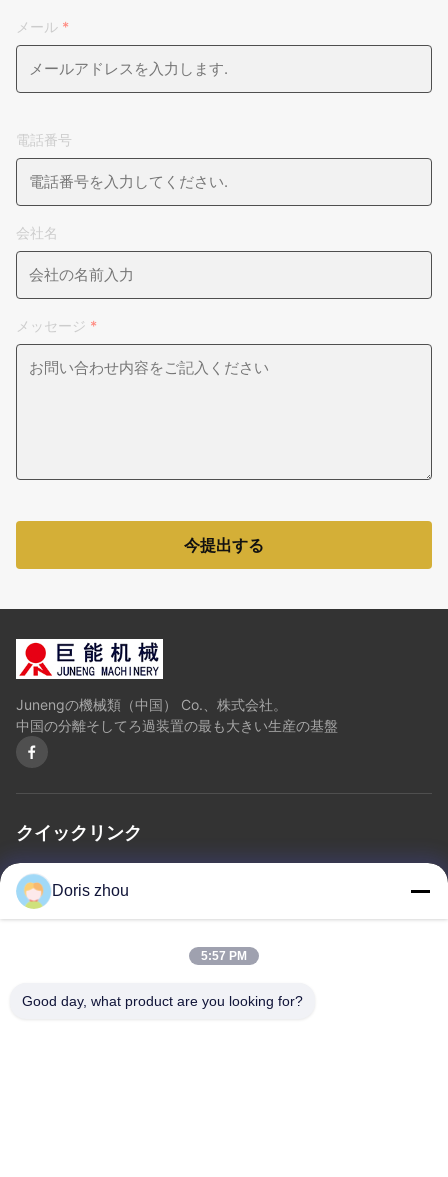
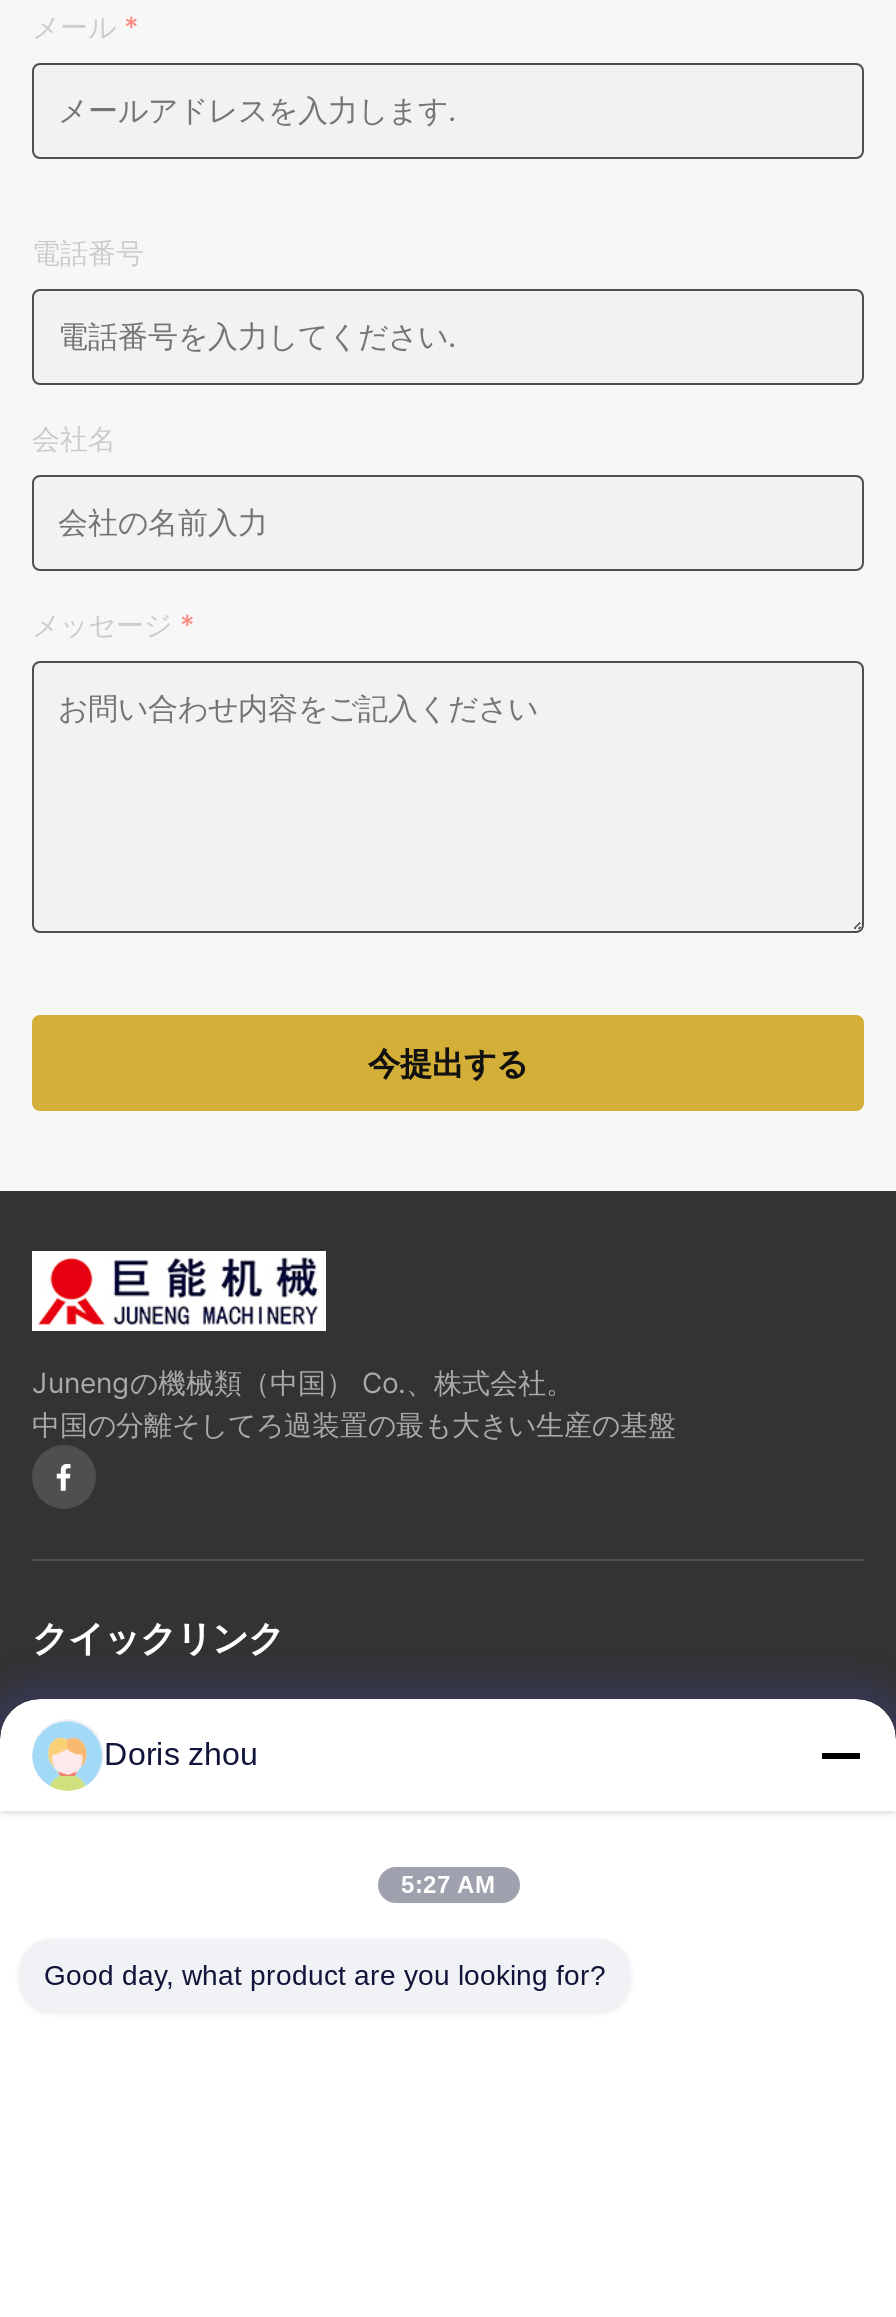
[201,949,247,963] 5:57 PM -> [401,1871,495,1899] 5:27 AM

